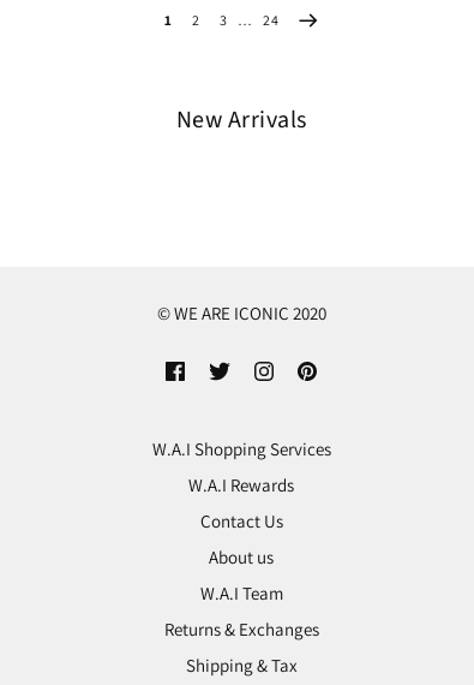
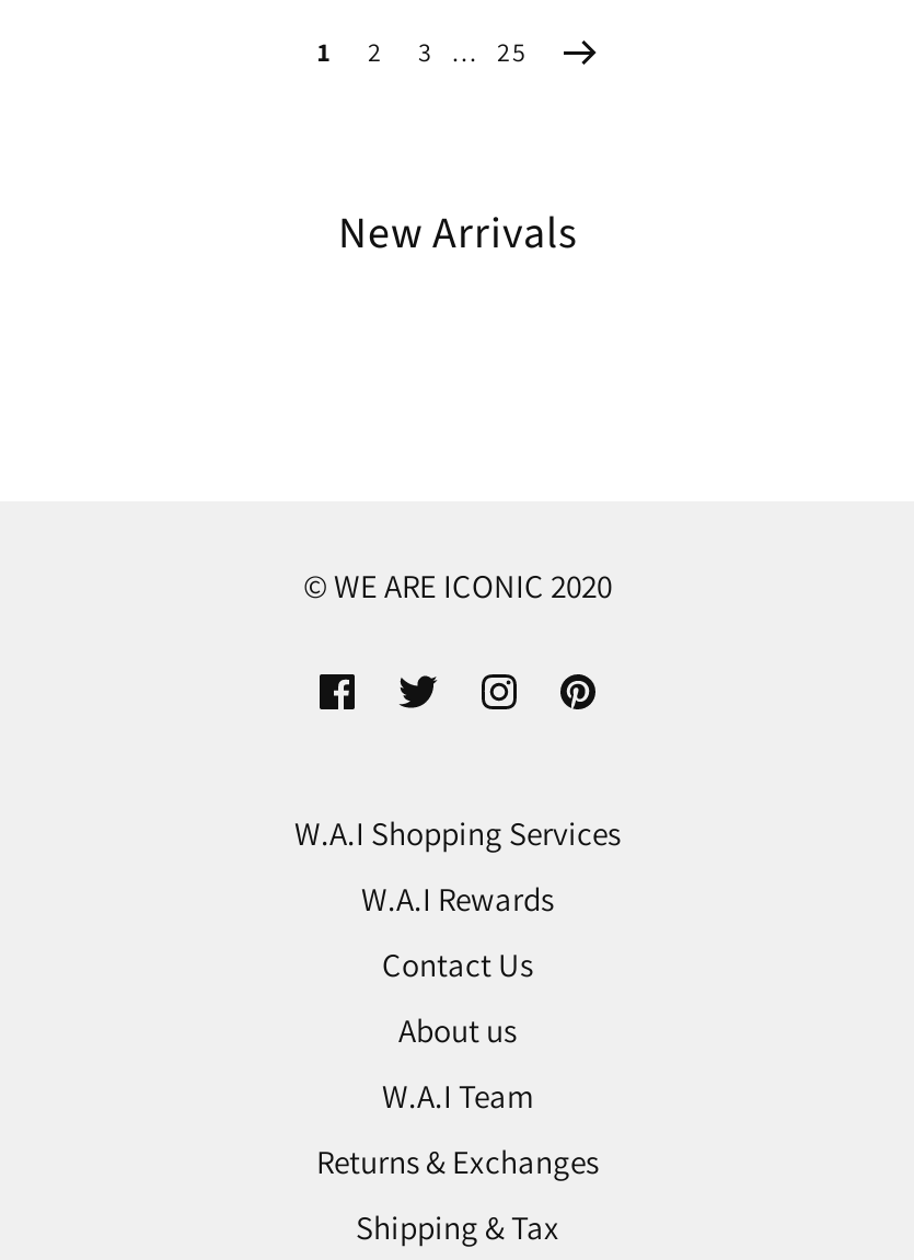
[164,11,280,29] 1 2 3 … 24 -> [317,35,528,68] 1 2 3 … 25

